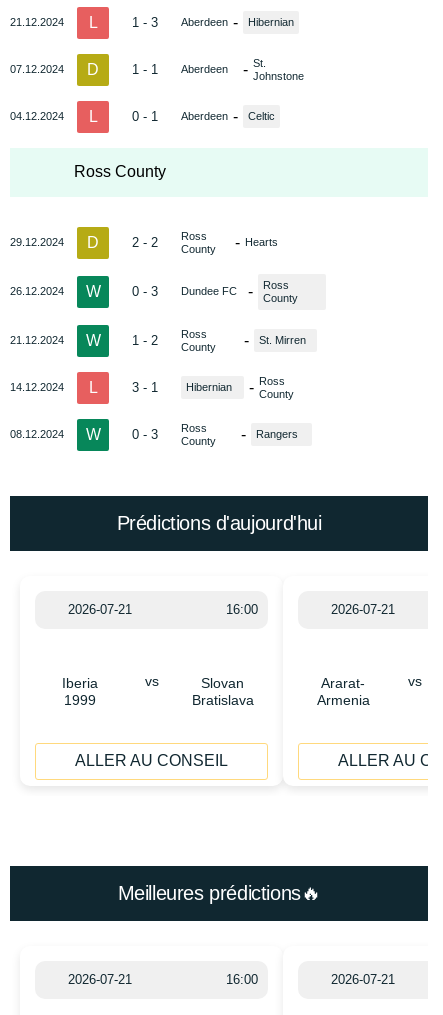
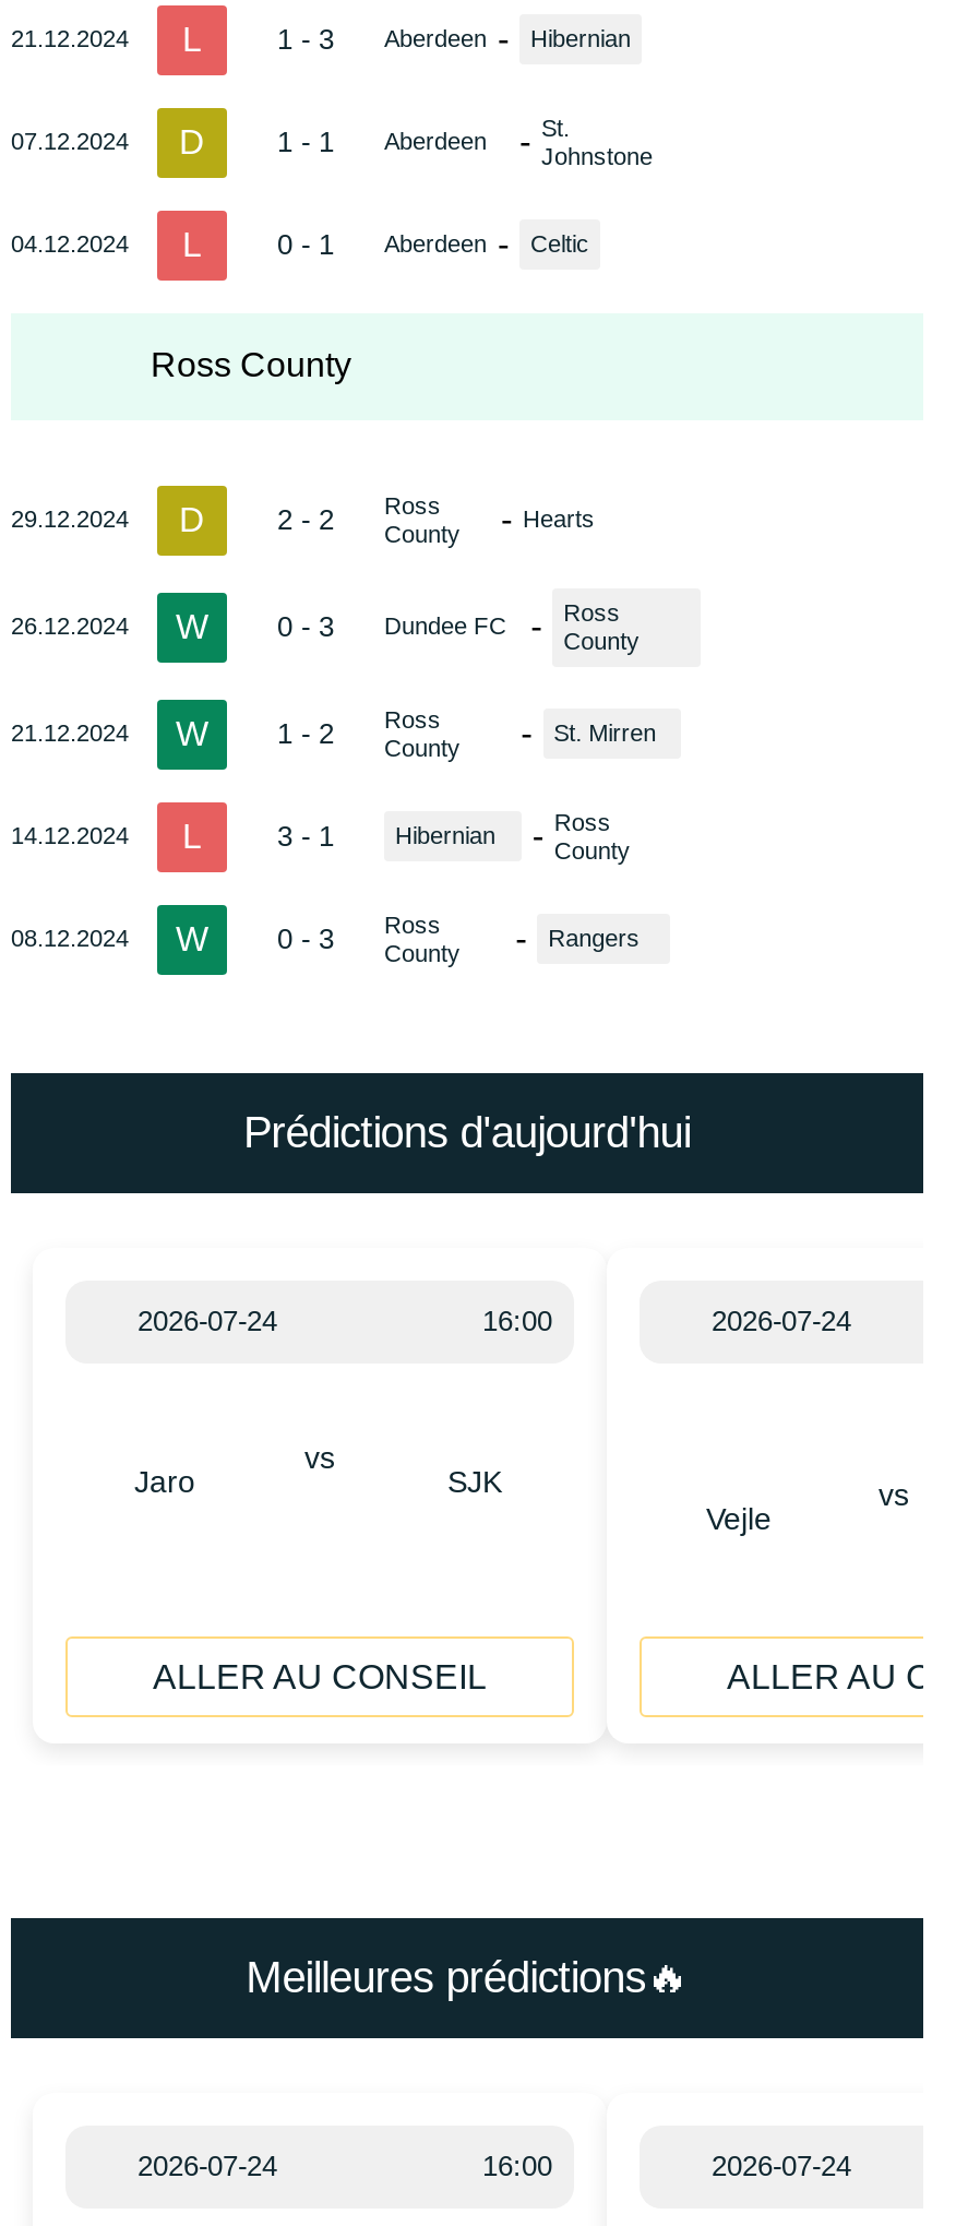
[68,602,132,617] 2026-07-21 -> [138,1304,277,1336] 2026-07-24
[331,602,395,617] 2026-07-21 -> [712,1304,851,1336] 2026-07-24
[62,675,98,708] Iberia | 1999 -> [134,1463,195,1498] Jaro
[191,675,253,708] Slovan | Bratislava -> [447,1463,502,1498] SJK
[317,675,370,708] Ararat- | Armenia -> [706,1500,772,1535] Vejle
[68,972,132,987] 2026-07-21 -> [138,2149,277,2181] 2026-07-24
[331,972,395,987] 2026-07-21 -> [712,2149,851,2181] 2026-07-24

